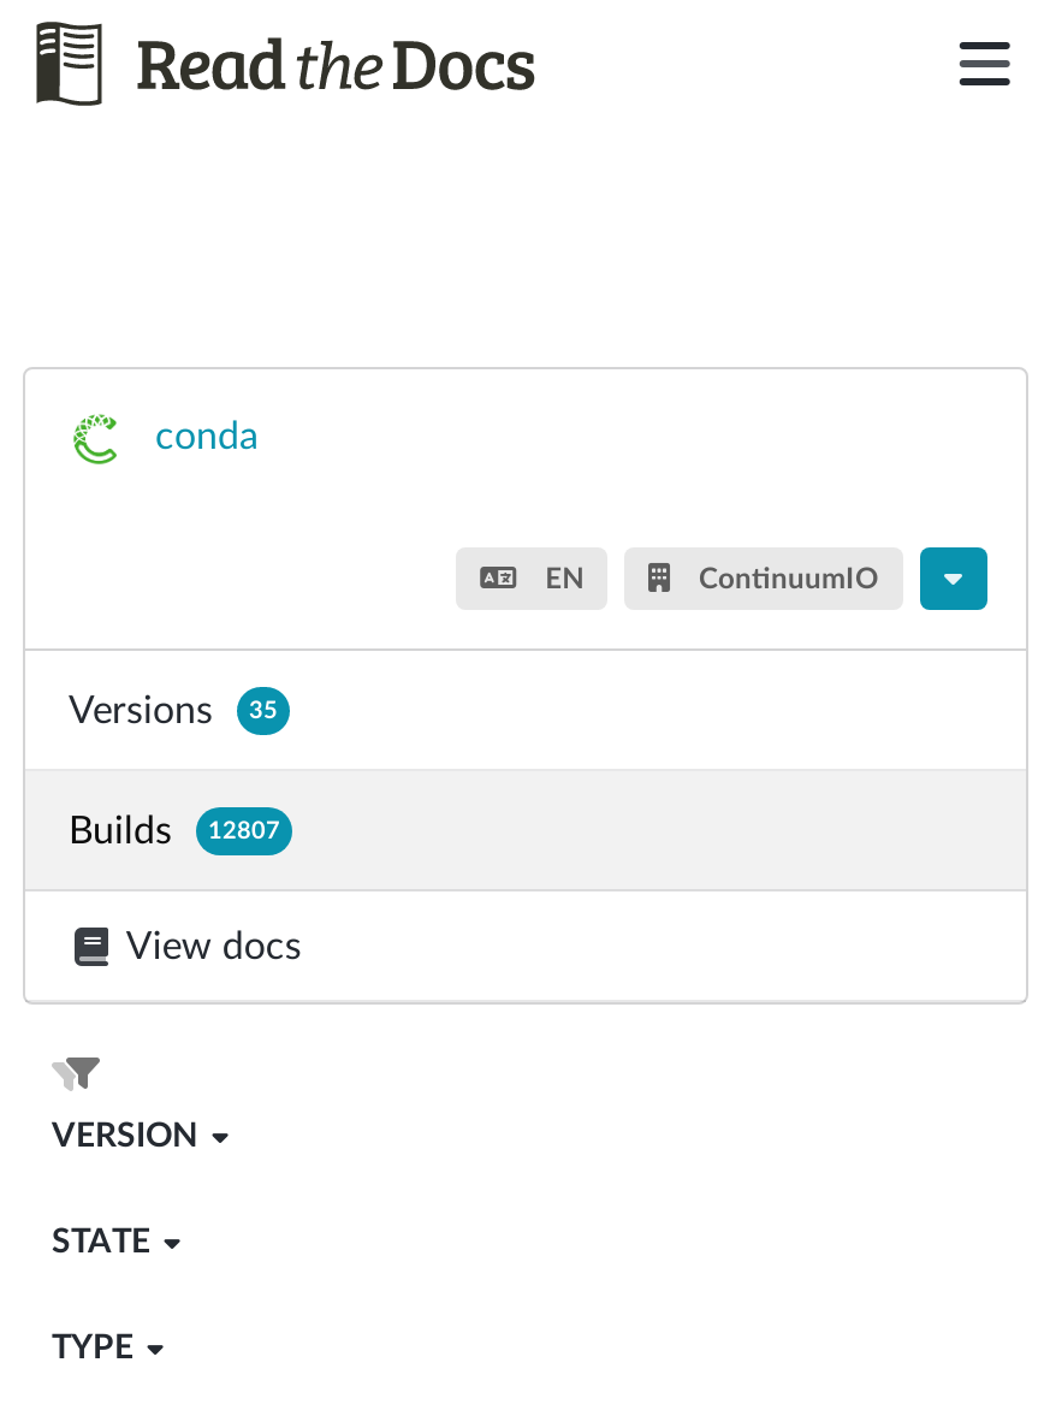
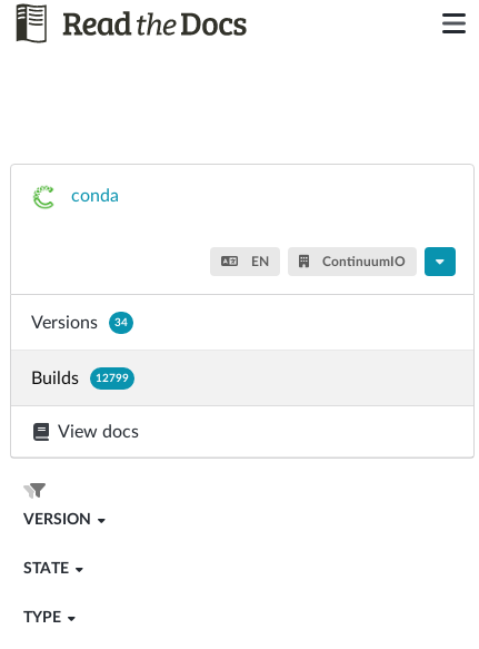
[69,692,278,730] Versions 35 -> [31,314,128,332] Versions 34
[69,812,280,851] Builds 12807 -> [31,370,129,387] Builds 12799

